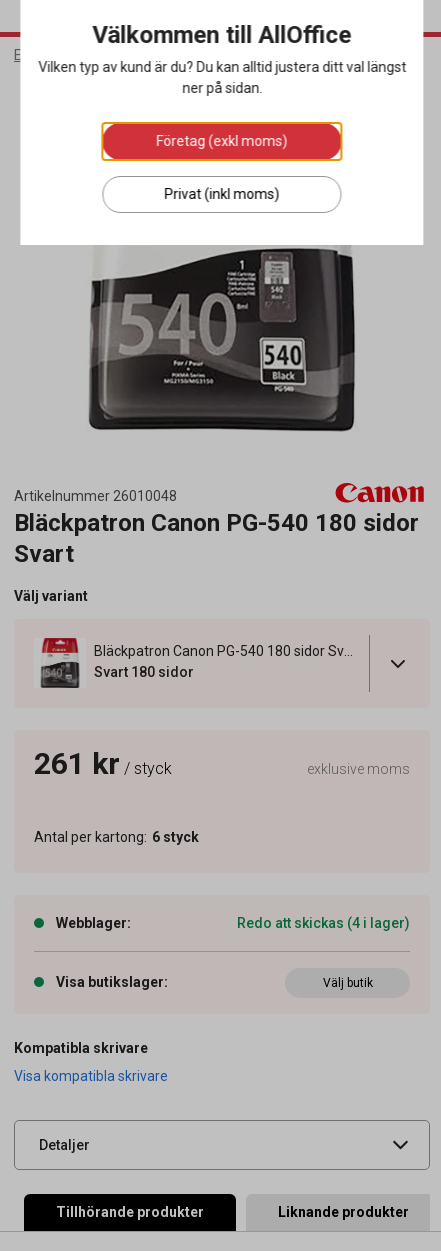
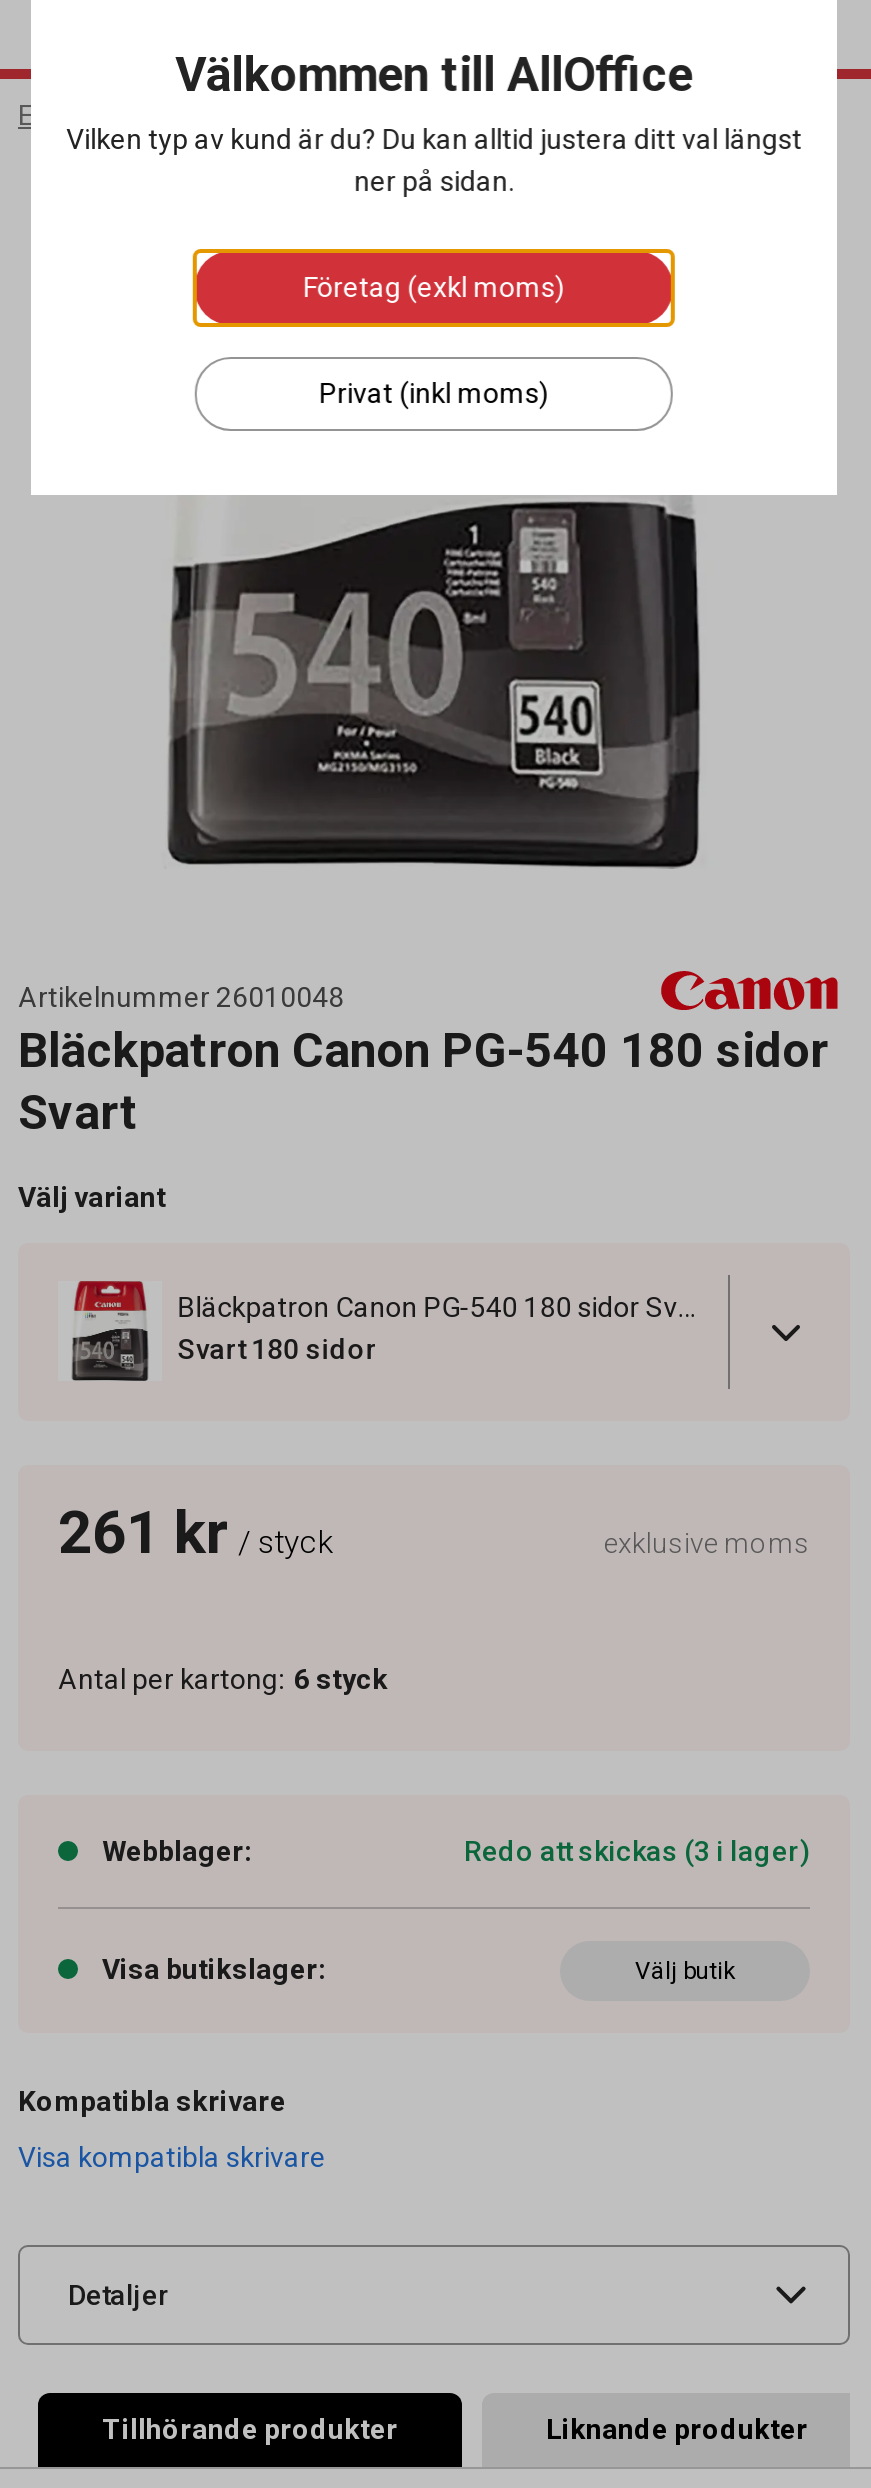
[237,915,410,931] Redo att skickas (4 i lager) -> [464,1835,810,1867] Redo att skickas (3 i lager)

